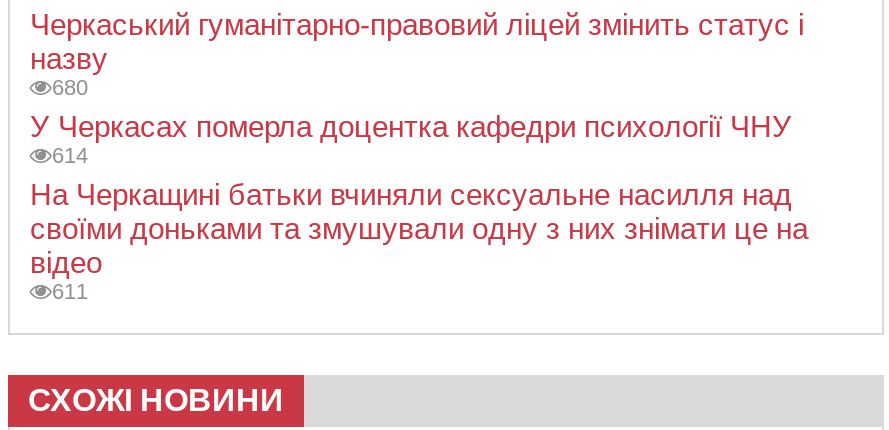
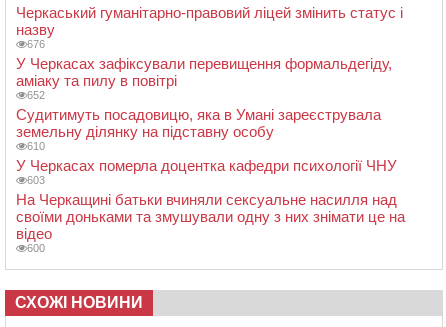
[52,75,88,99] 680 -> [16,38,392,152] 676 | У Черкасах зафіксували перевищення формальдегіду, | аміаку та пилу в повітрі | 652 | Судитимуть посадовицю, яка в Умані зареєструвала | земельну ділянку на підставну особу | 610
[52,143,88,167] 614 -> [27,174,45,186] 603
[52,279,88,303] 611 -> [27,242,45,254] 600

